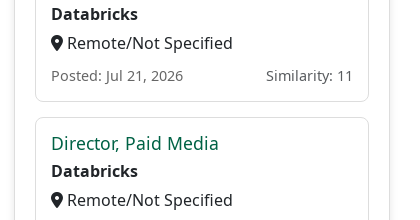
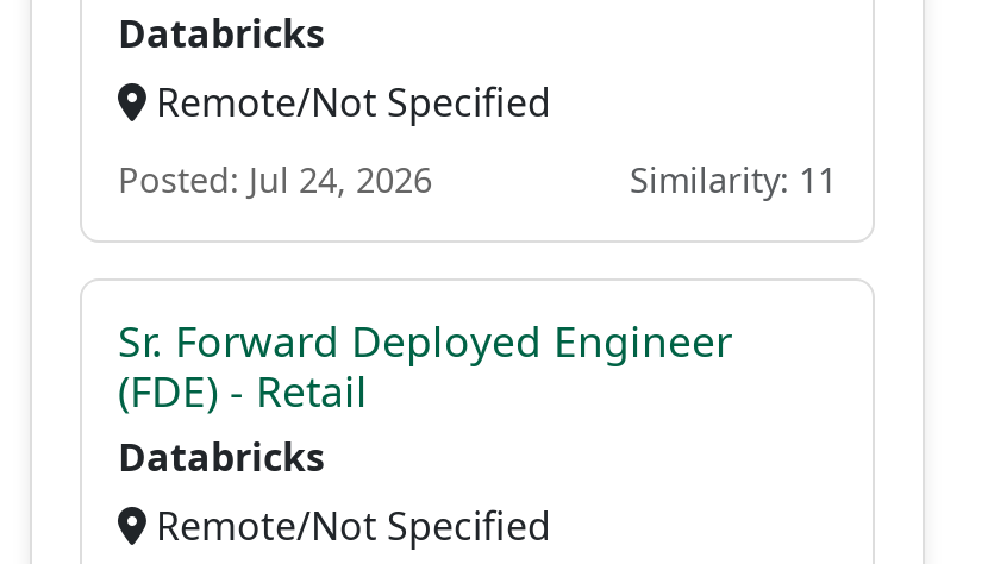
[51,66,183,85] Posted: Jul 21, 2026 -> [118,157,432,202] Posted: Jul 24, 2026
[51,131,219,155] Director, Paid Media -> [118,312,732,419] Sr. Forward Deployed Engineer | (FDE) - Retail

